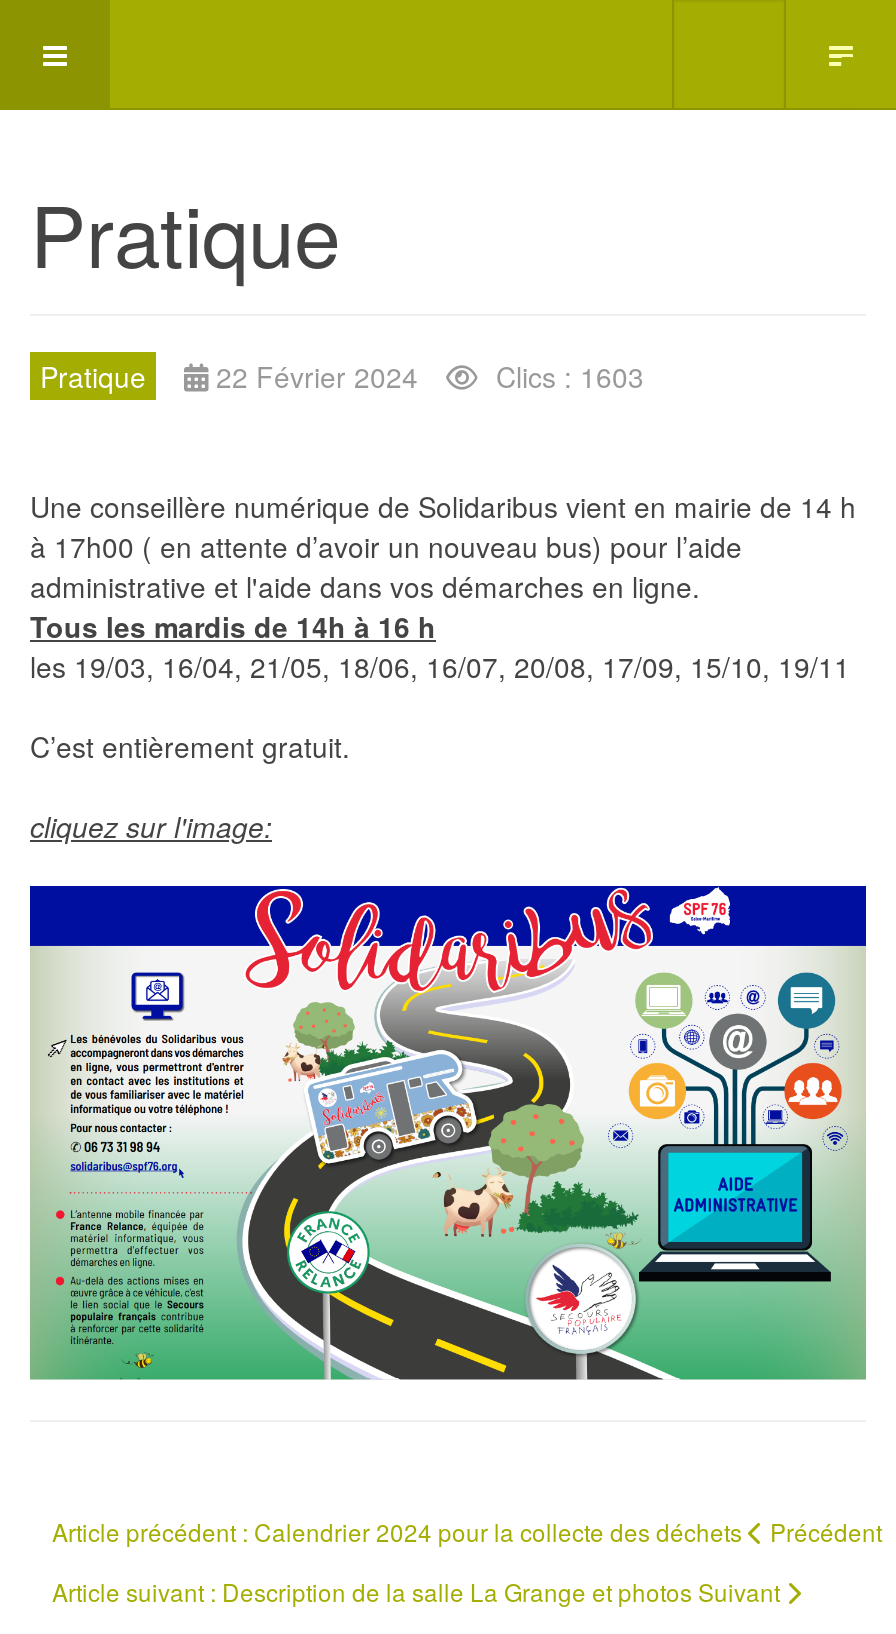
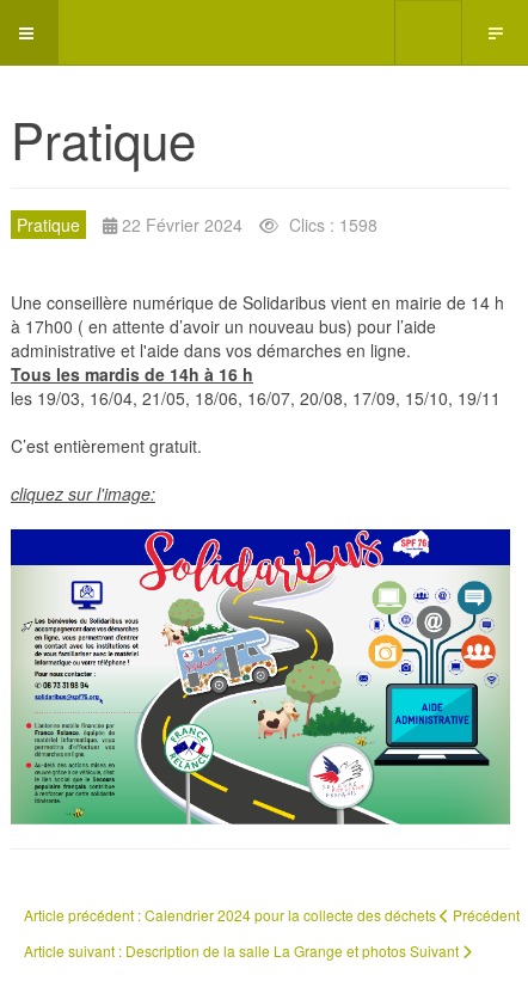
[40,356,644,396] Pratique 22 Février 2024 Clics : 1603 -> [17,213,377,237] Pratique 22 Février 2024 Clics : 1598

